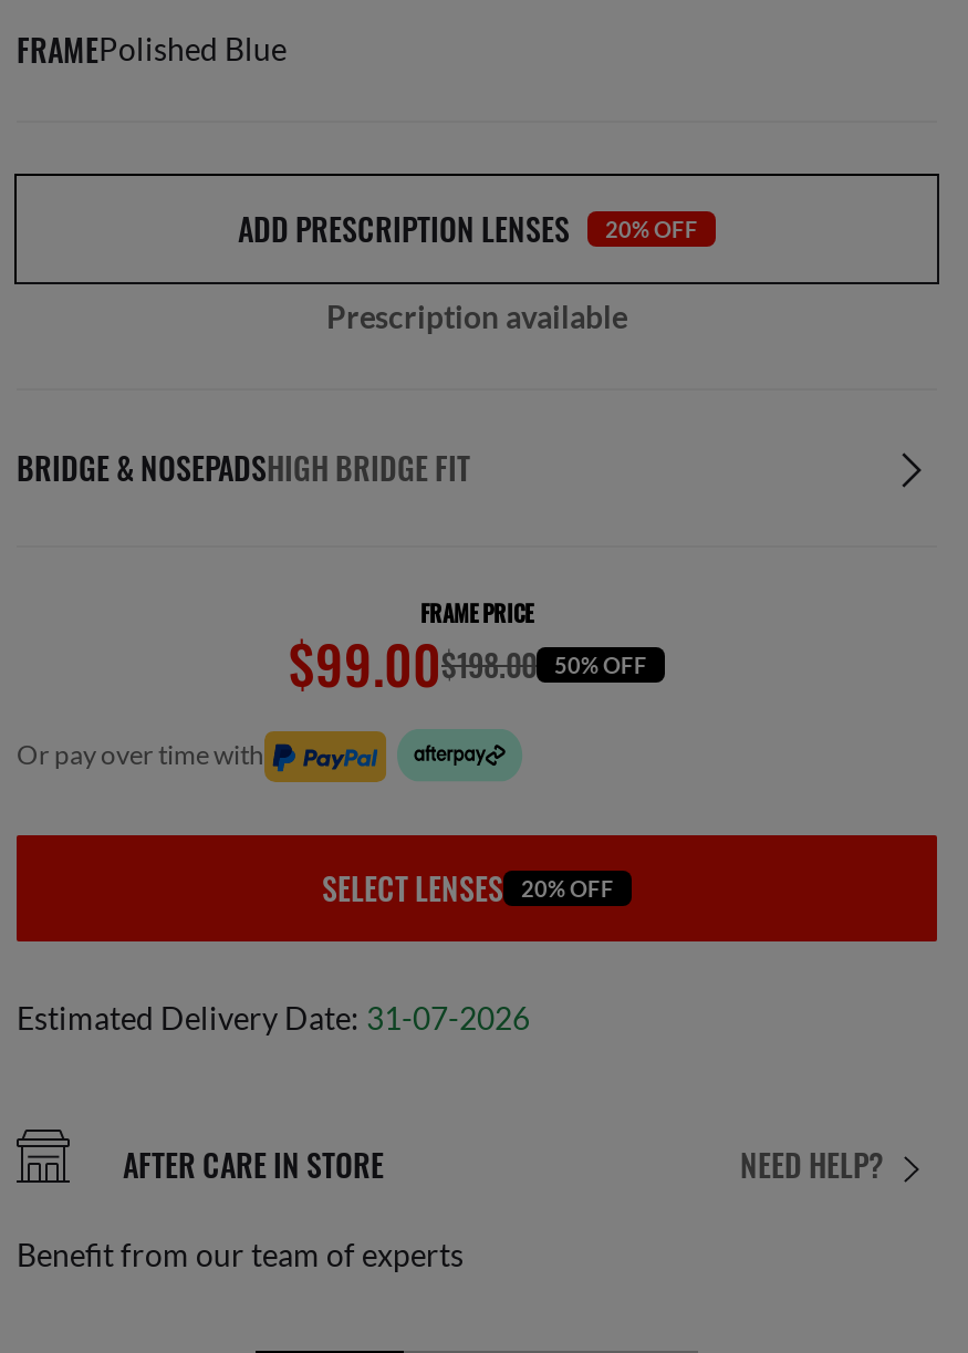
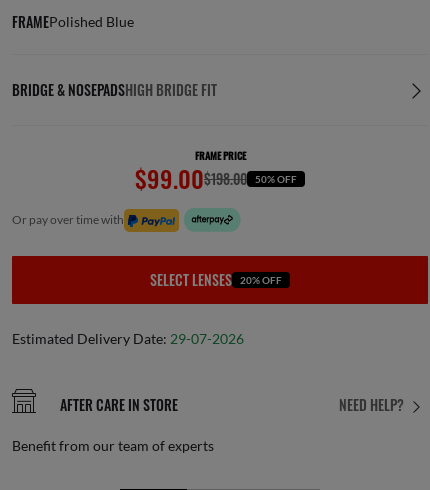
[238,205,698,335] ADD PRESCRIPTION LENSES | 20% OFF | Prescription available -> none
[17,999,530,1037] Estimated Delivery Date: 31-07-2026 -> [12,330,244,347] Estimated Delivery Date: 29-07-2026

